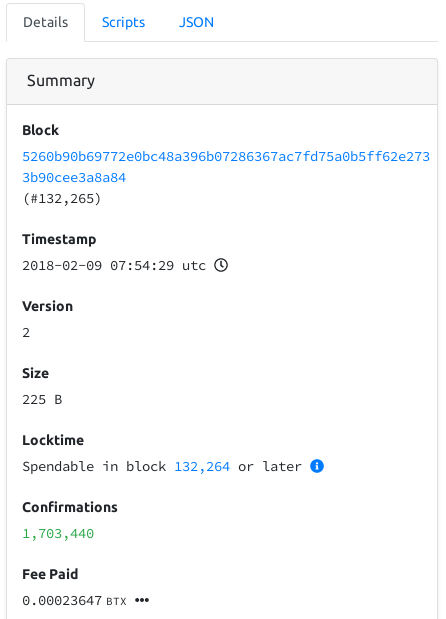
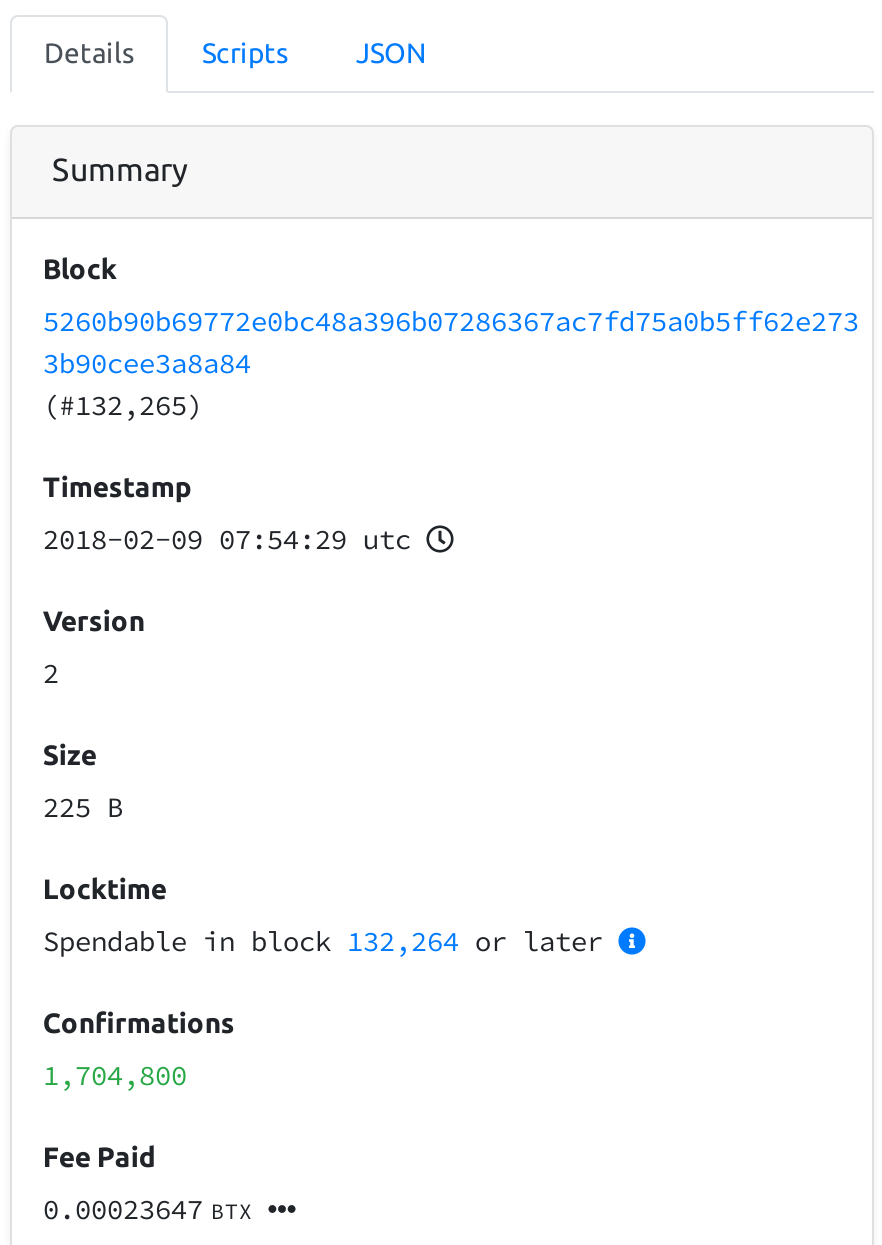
[22,524,94,542] 1,703,440 -> [43,1058,187,1094] 1,704,800

